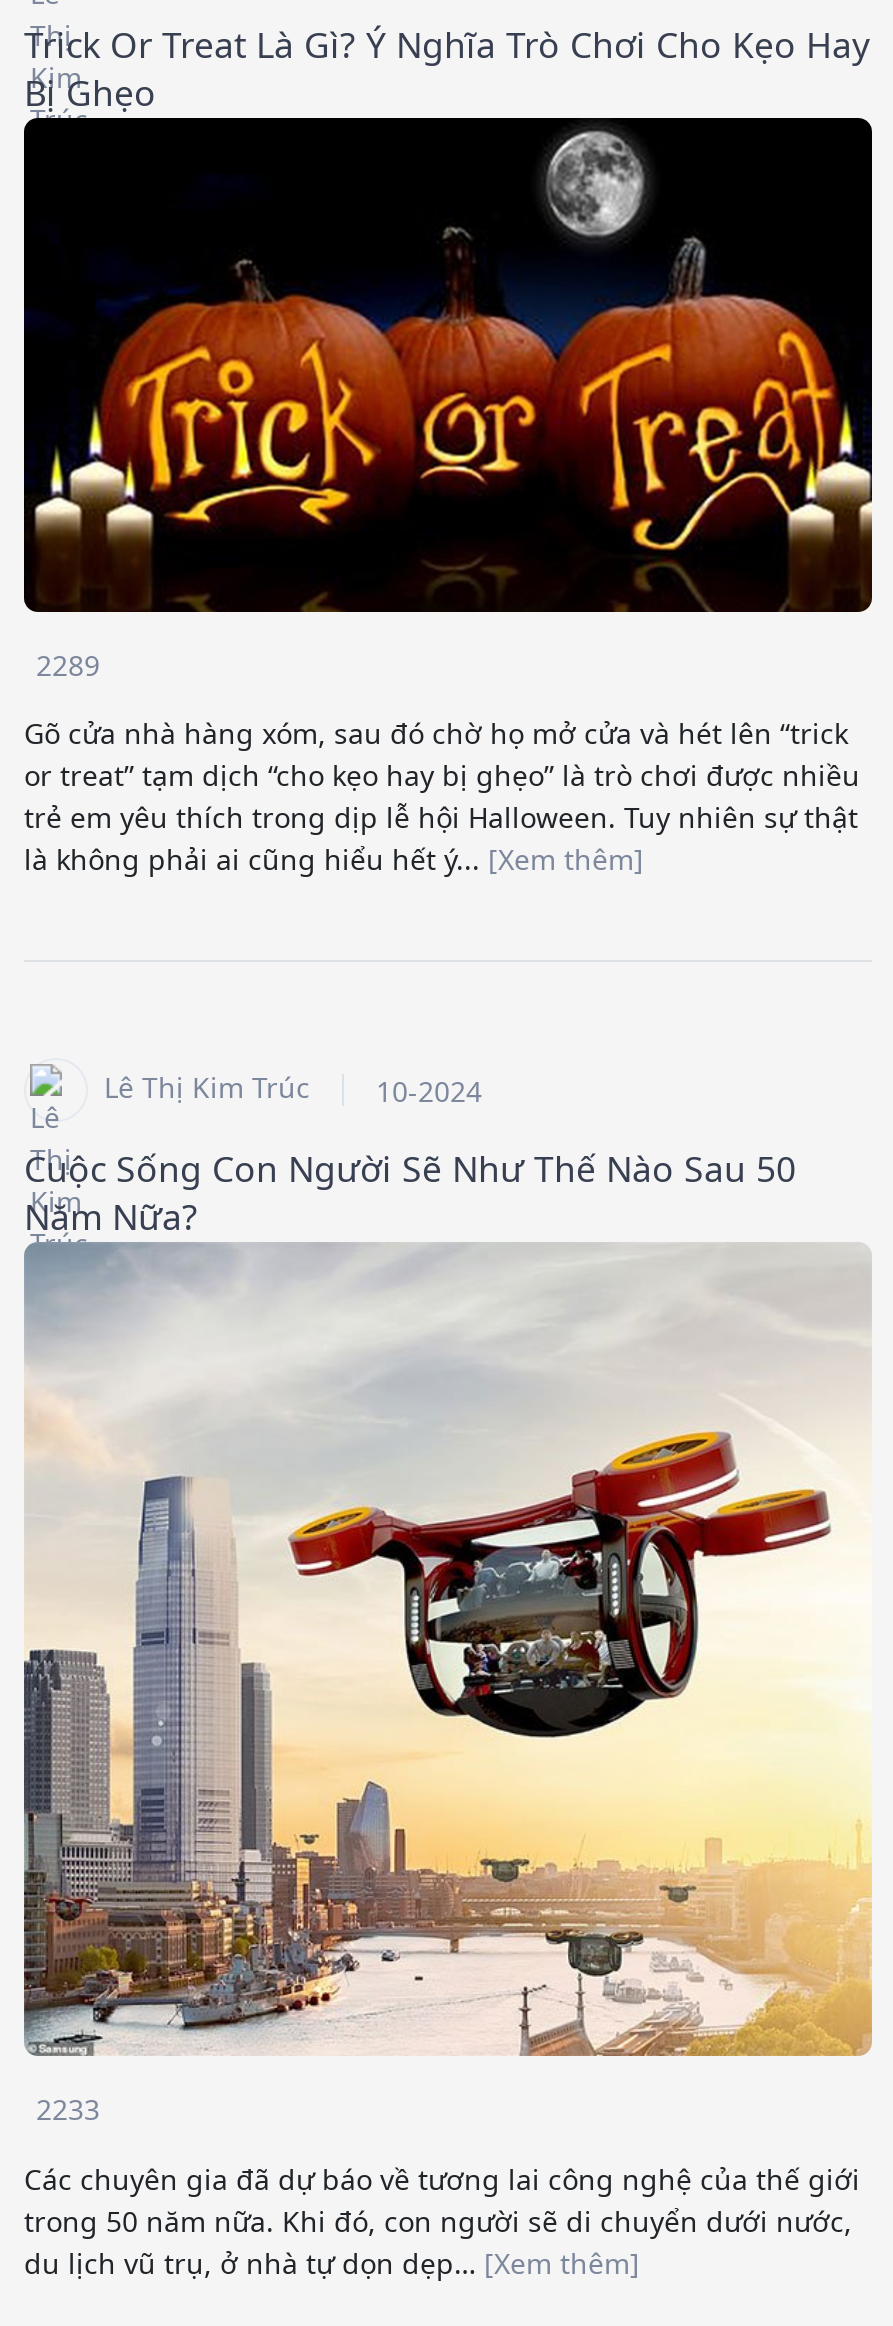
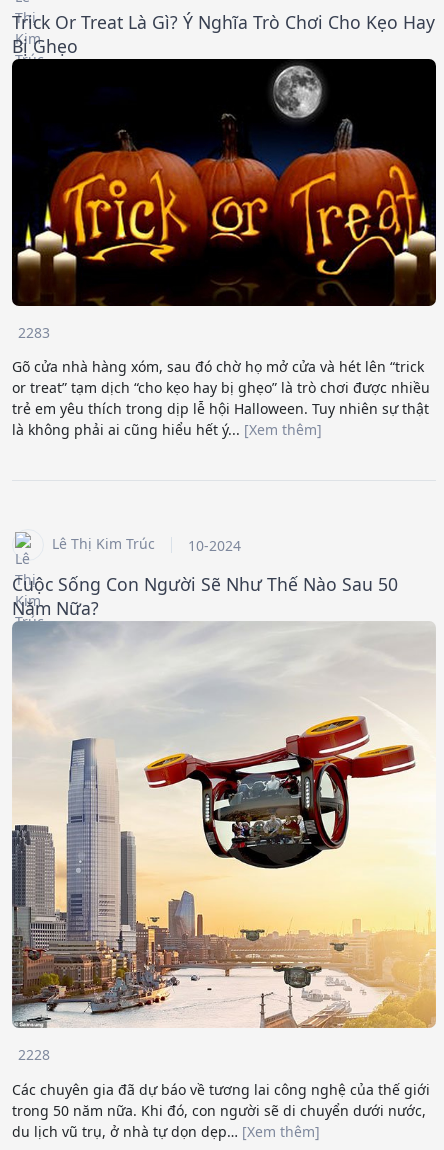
[36,645,100,683] 2289 -> [18,323,50,342] 2283
[36,2090,100,2128] 2233 -> [18,1045,50,1064] 2228

